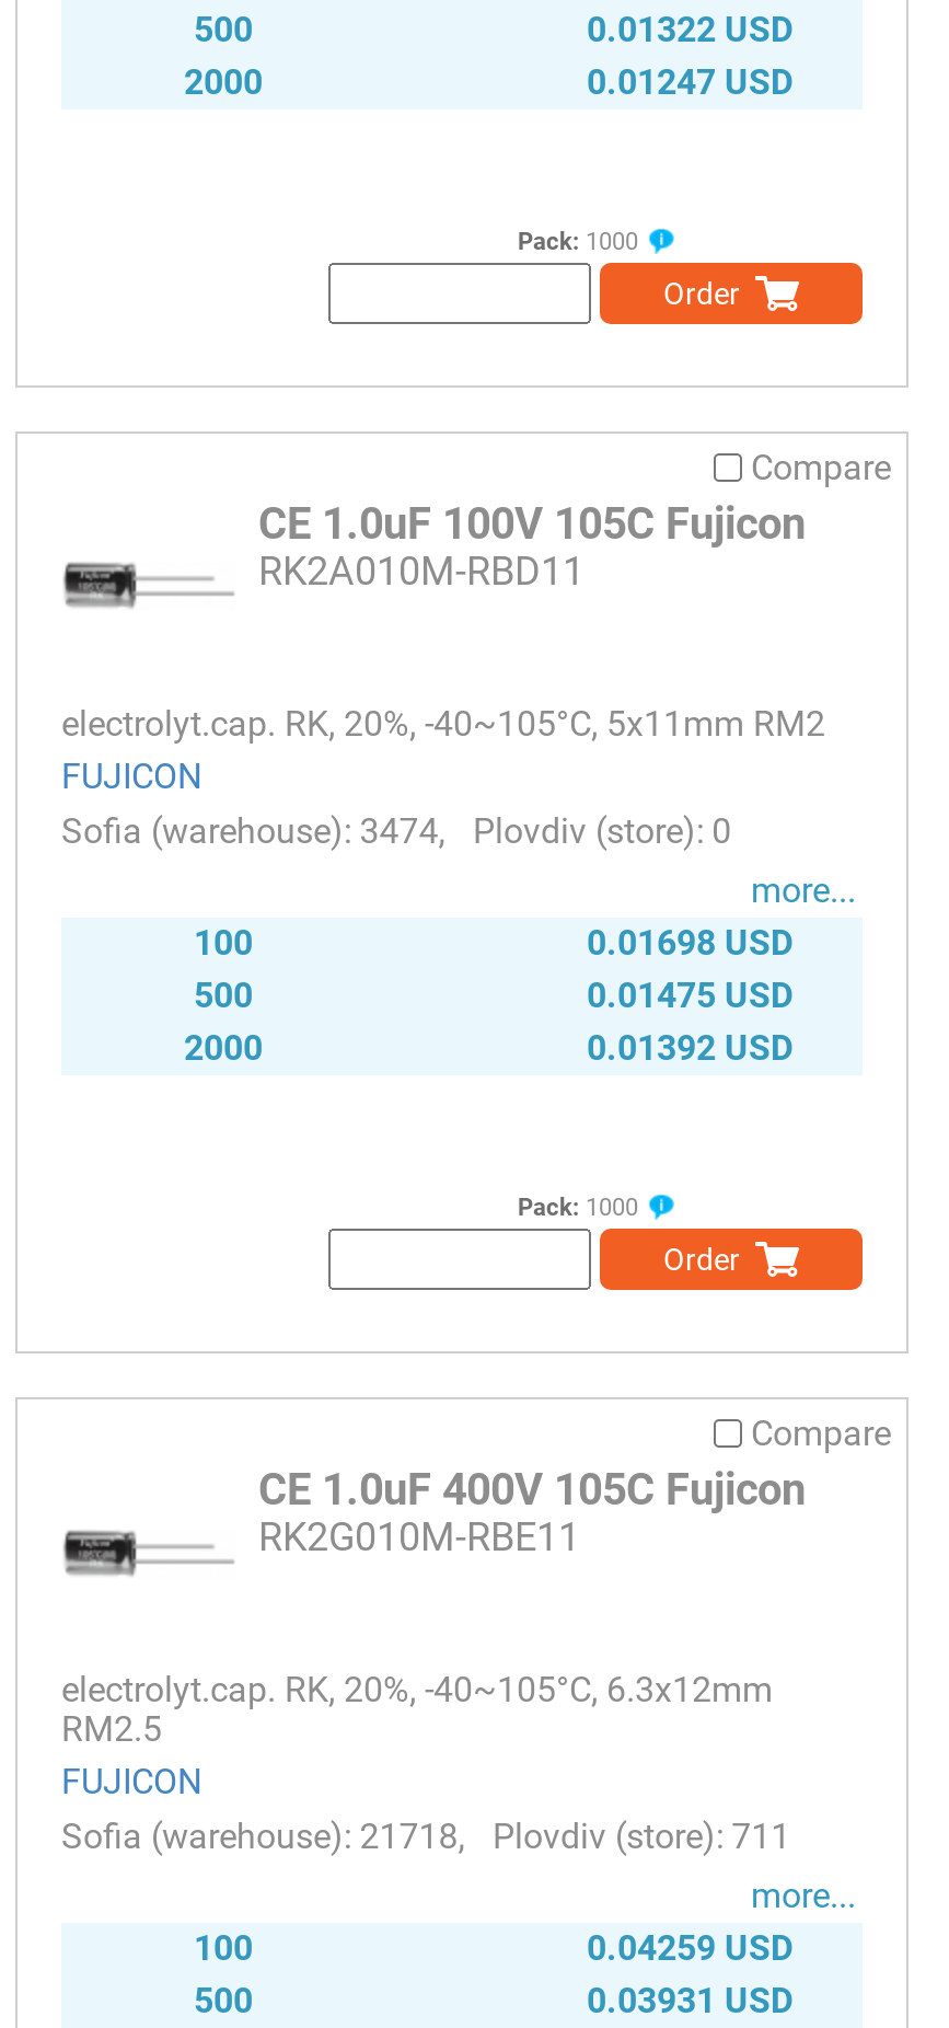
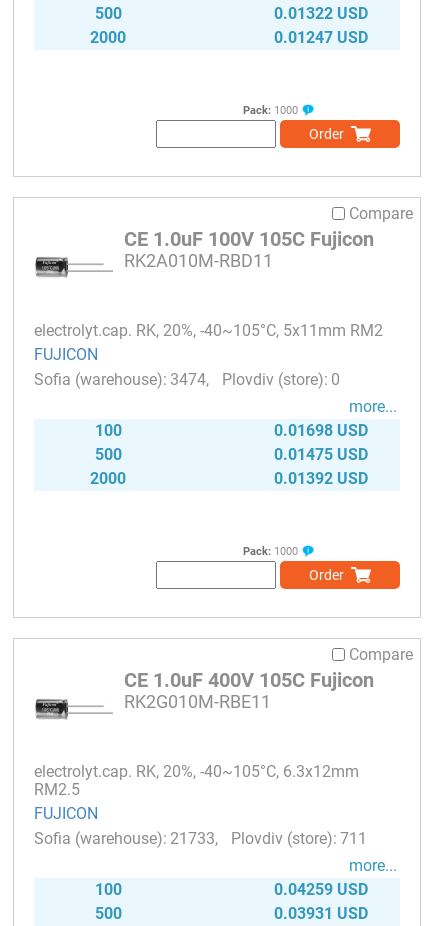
[359,1815,458,1857] 21718 -> [170,829,215,848] 21733

